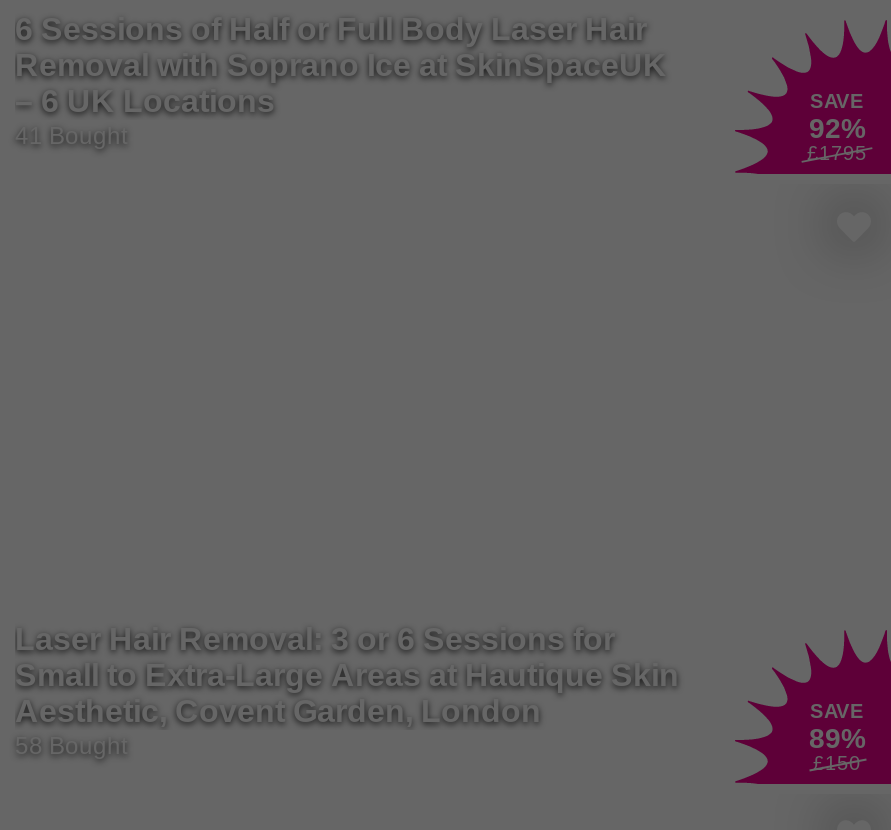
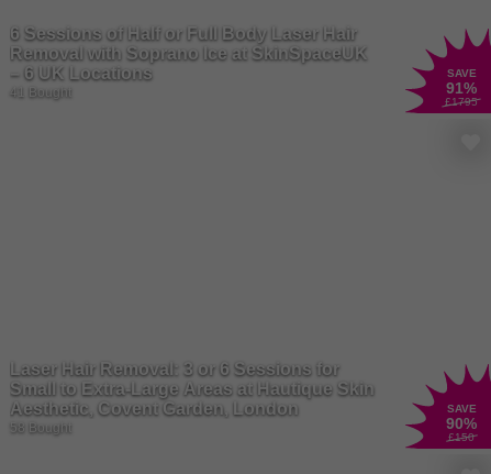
[809,112,865,144] 92% -> [446,79,477,97] 91%
[809,721,865,753] 89% -> [446,414,477,432] 90%

